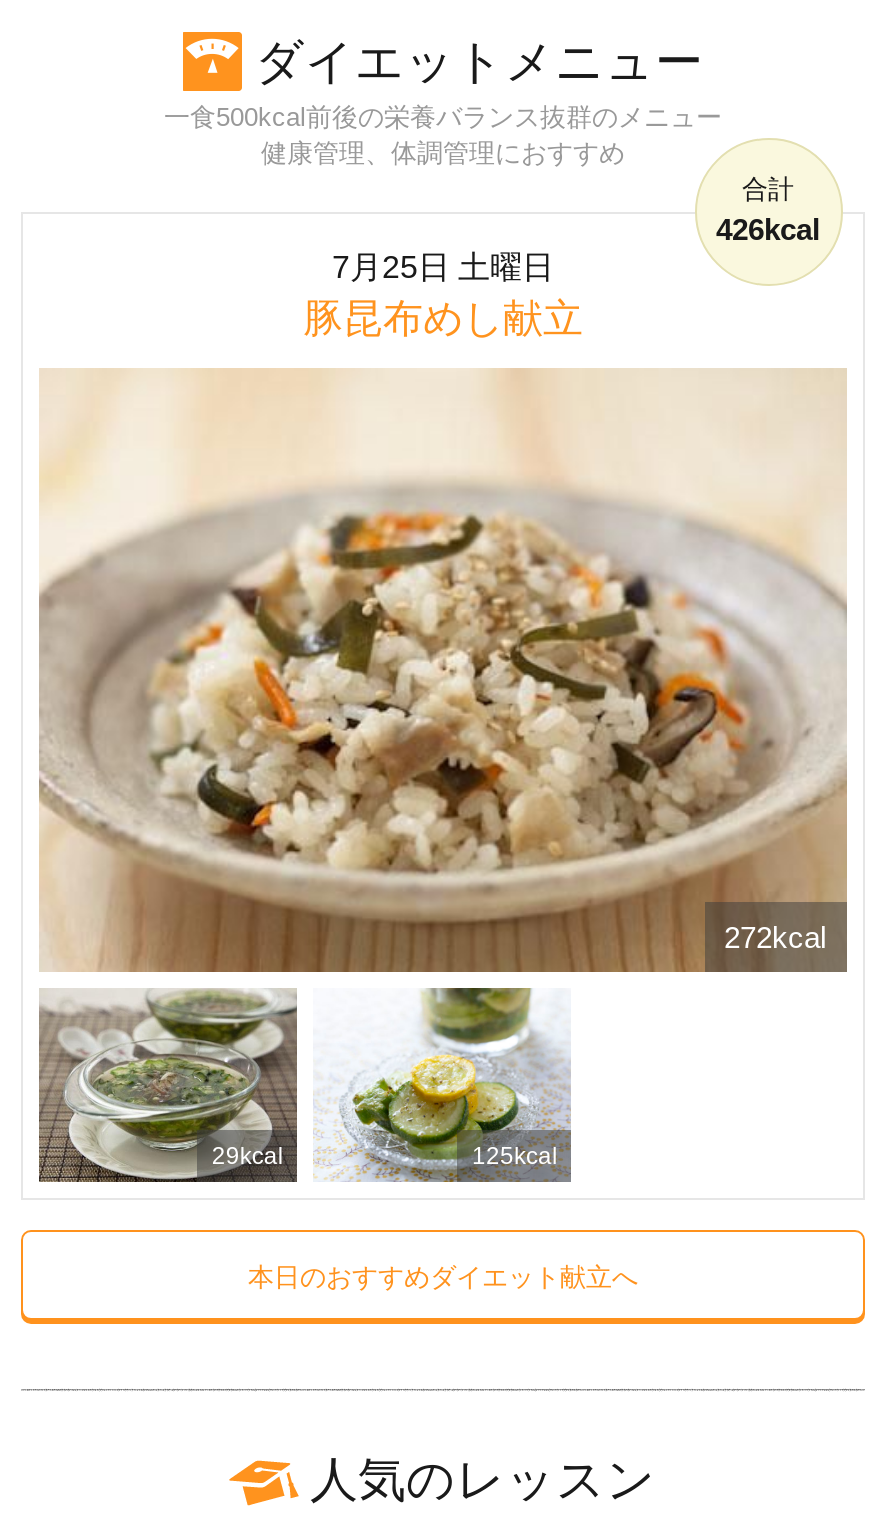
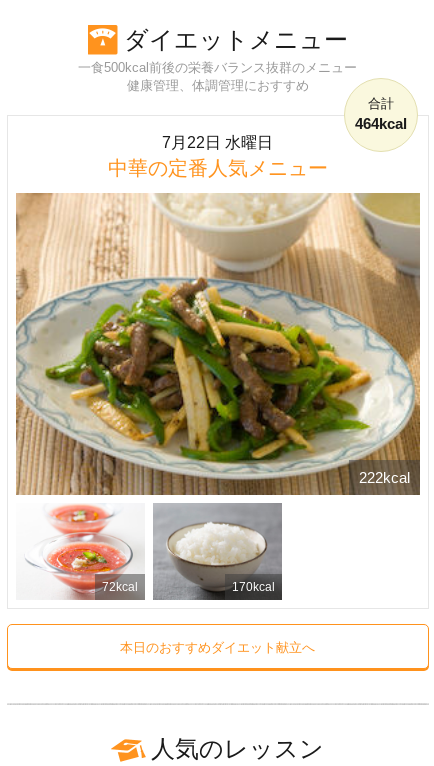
[716,212,820,246] 426kcal -> [354,115,406,132] 464kcal
[303,250,583,340] 7月25日 土曜日 | 豚昆布めし献立 -> [108,134,328,179] 7月22日 水曜日 | 中華の定番人気メニュー
[39,368,847,972] [image] | 272kcal -> [16,193,420,495] [image] | 222kcal
[37,988,558,1184] [image] | 29kcal | 125kcal -> [16,504,275,601] [image] | 72kcal | 170kcal
[315,986,571,1182] [image] -> [153,503,282,600] [image]

